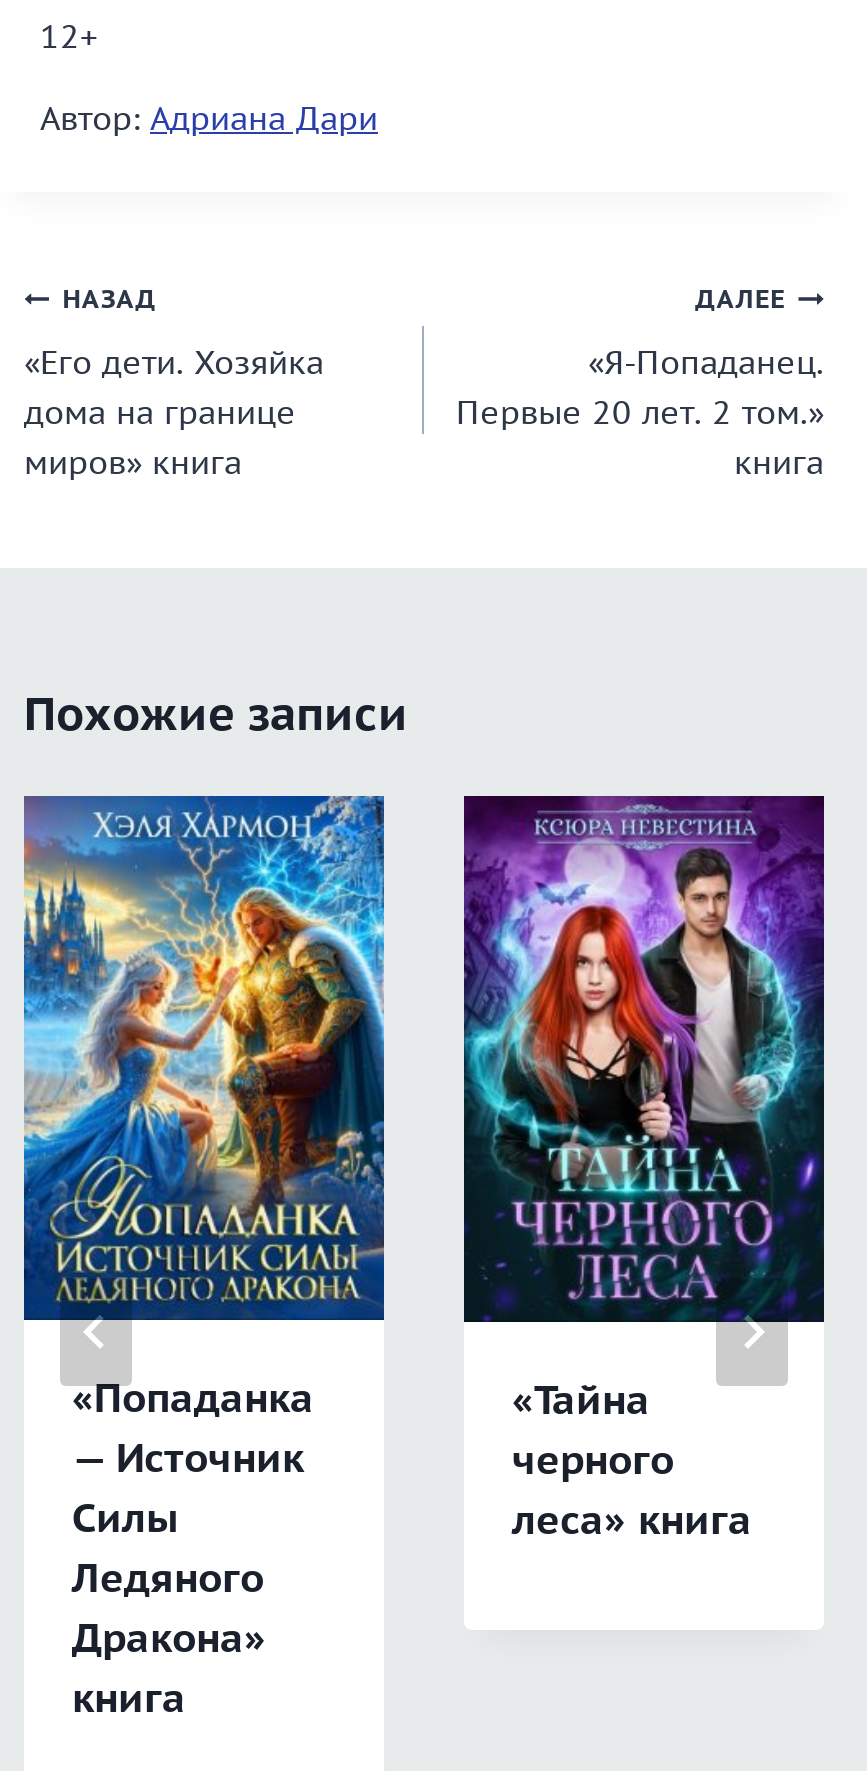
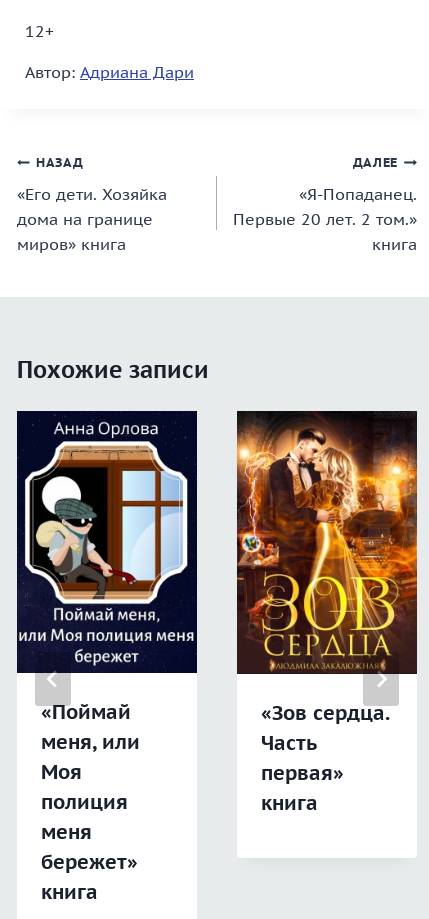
[22,794,386,1664] [image] | «Попаданка | — Источник | Силы | Ледяного | Дракона» -> [16,410,198,875] [image] | «Поймай | меня, или | Моя | полиция | меня | бережет»
[462,794,826,1545] [image] | «Тайна | черного | леса» книга -> [236,410,418,816] [image] | «Зов сердца. | Часть | первая» | книга

